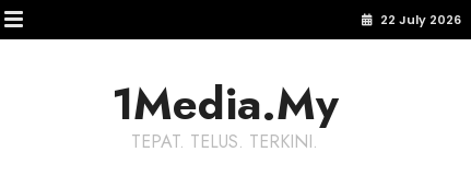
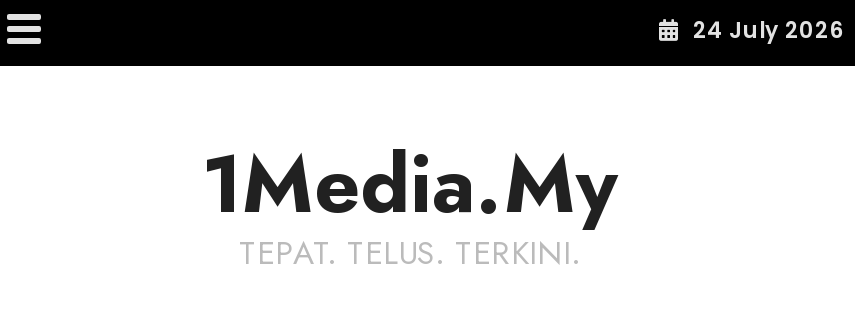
[380,11,461,28] 22 July 2026 -> [693,14,843,46] 24 July 2026

